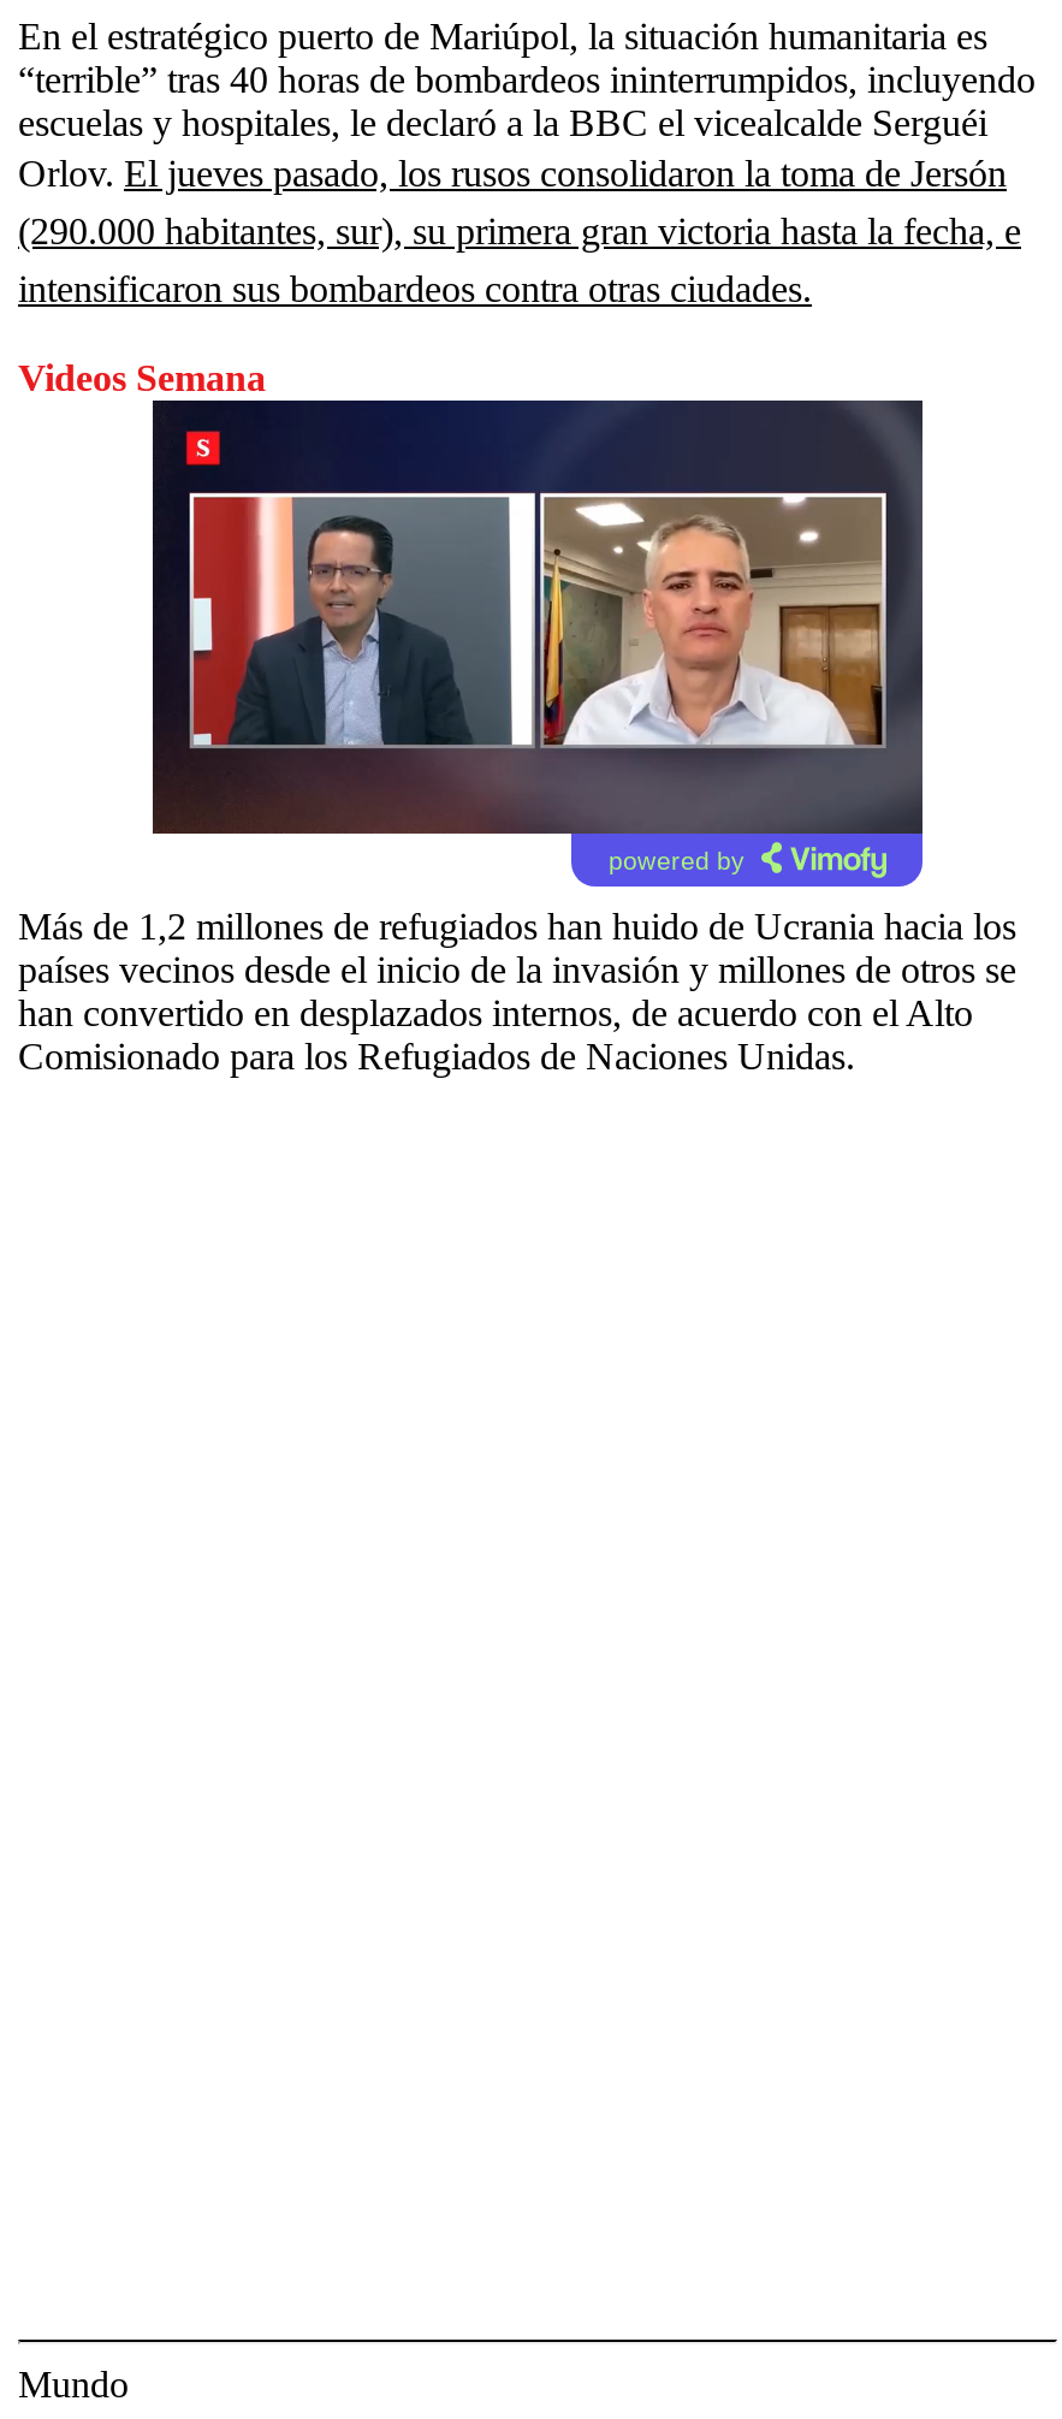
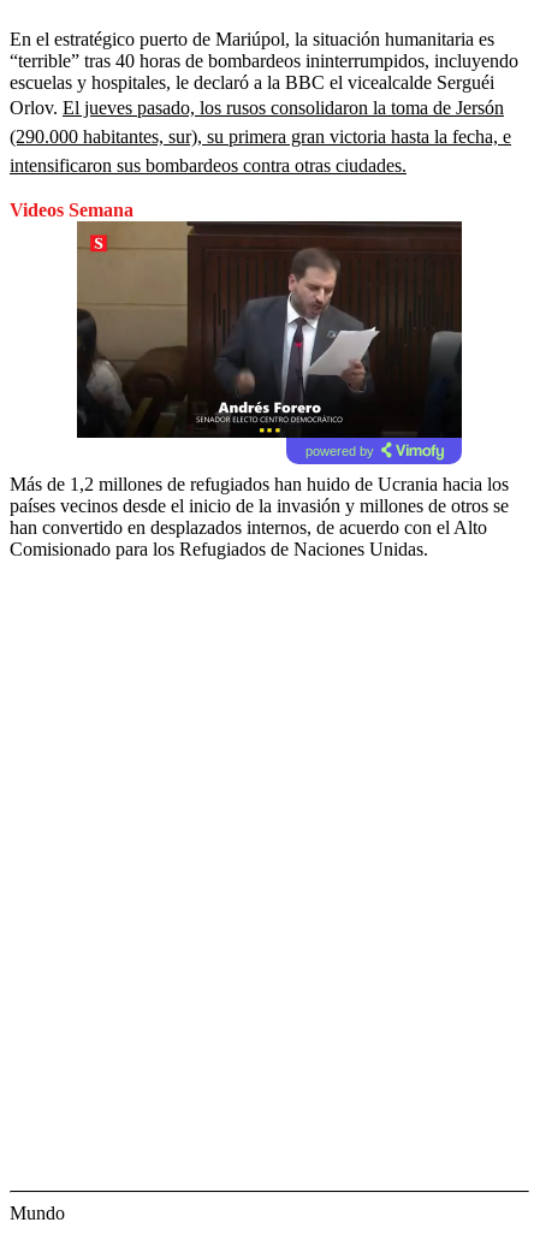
[150,398,922,834] [image] -> [76,220,462,438] [image]

